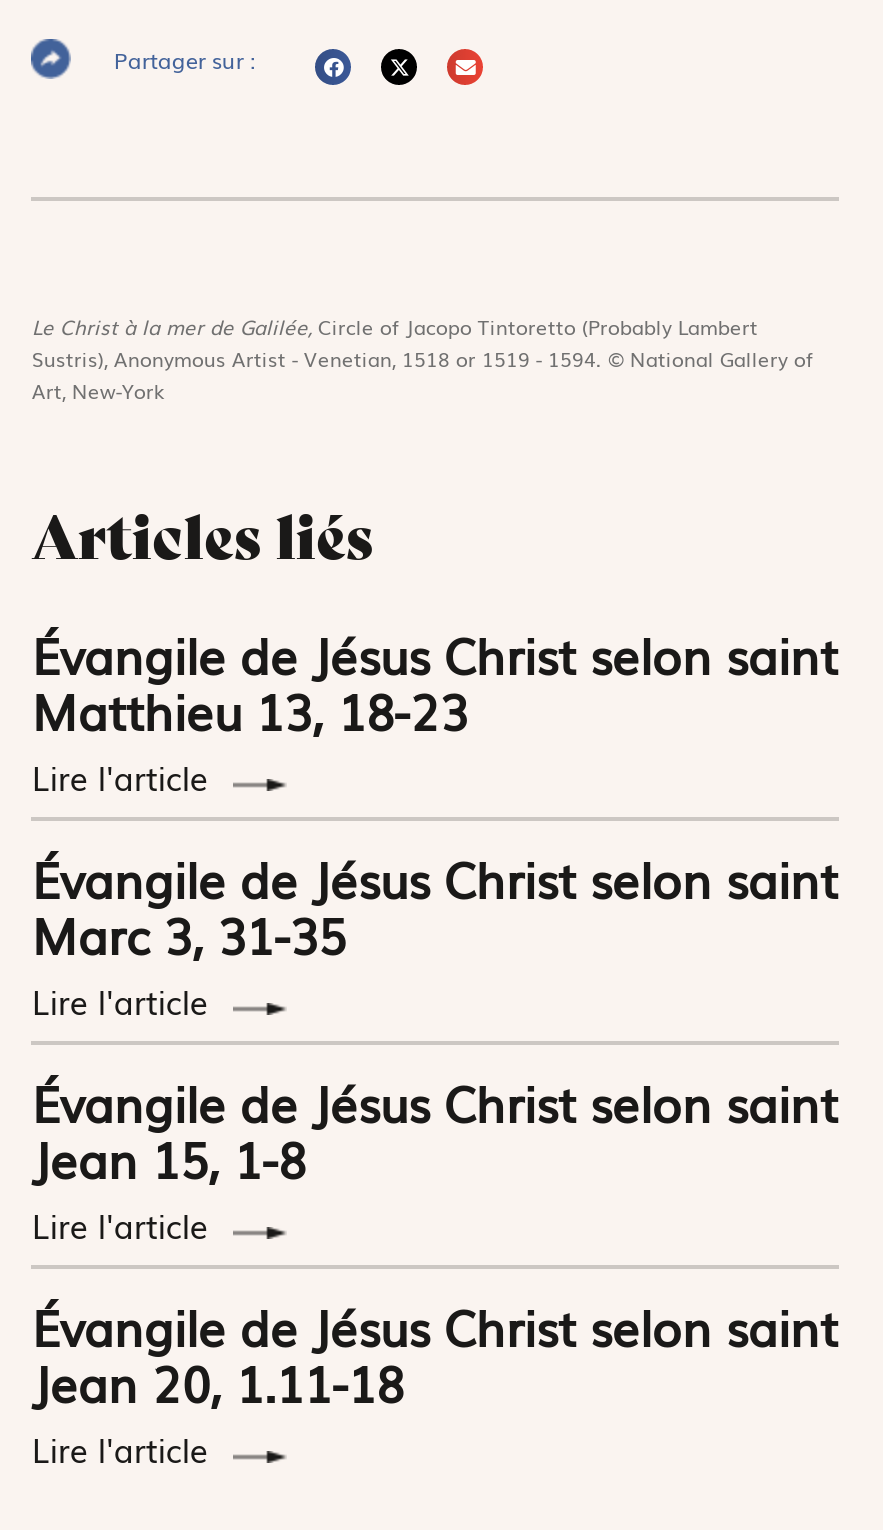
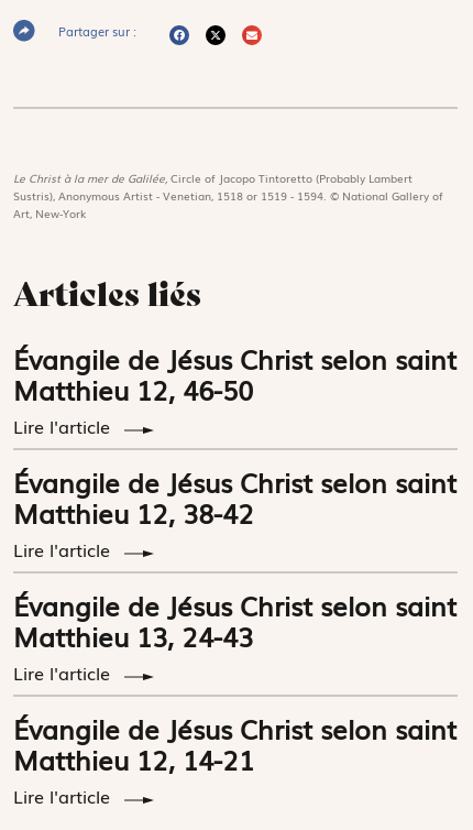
[32,674,468,744] Matthieu 13, 18-23 -> [14,370,253,409] Matthieu 12, 46-50
[32,898,346,968] Marc 3, 31-35 -> [14,493,255,532] Matthieu 12, 38-42
[32,1122,306,1192] Jean 15, 1-8 -> [14,617,253,655] Matthieu 13, 24-43
[32,1346,404,1416] Jean 20, 1.11-18 -> [14,740,255,778] Matthieu 12, 14-21

